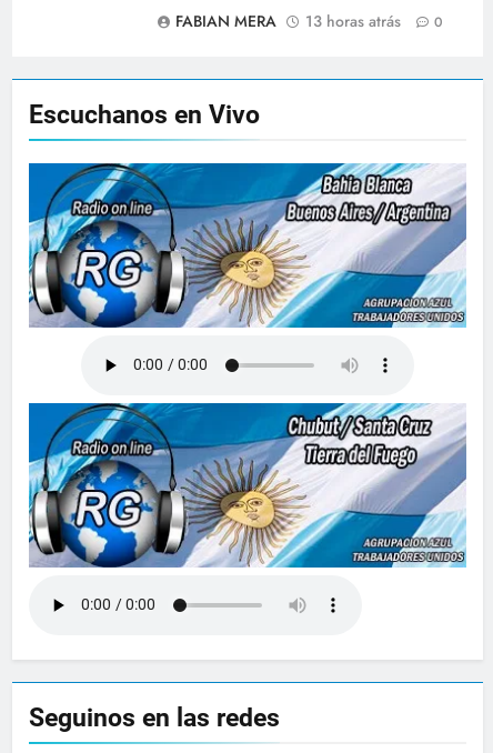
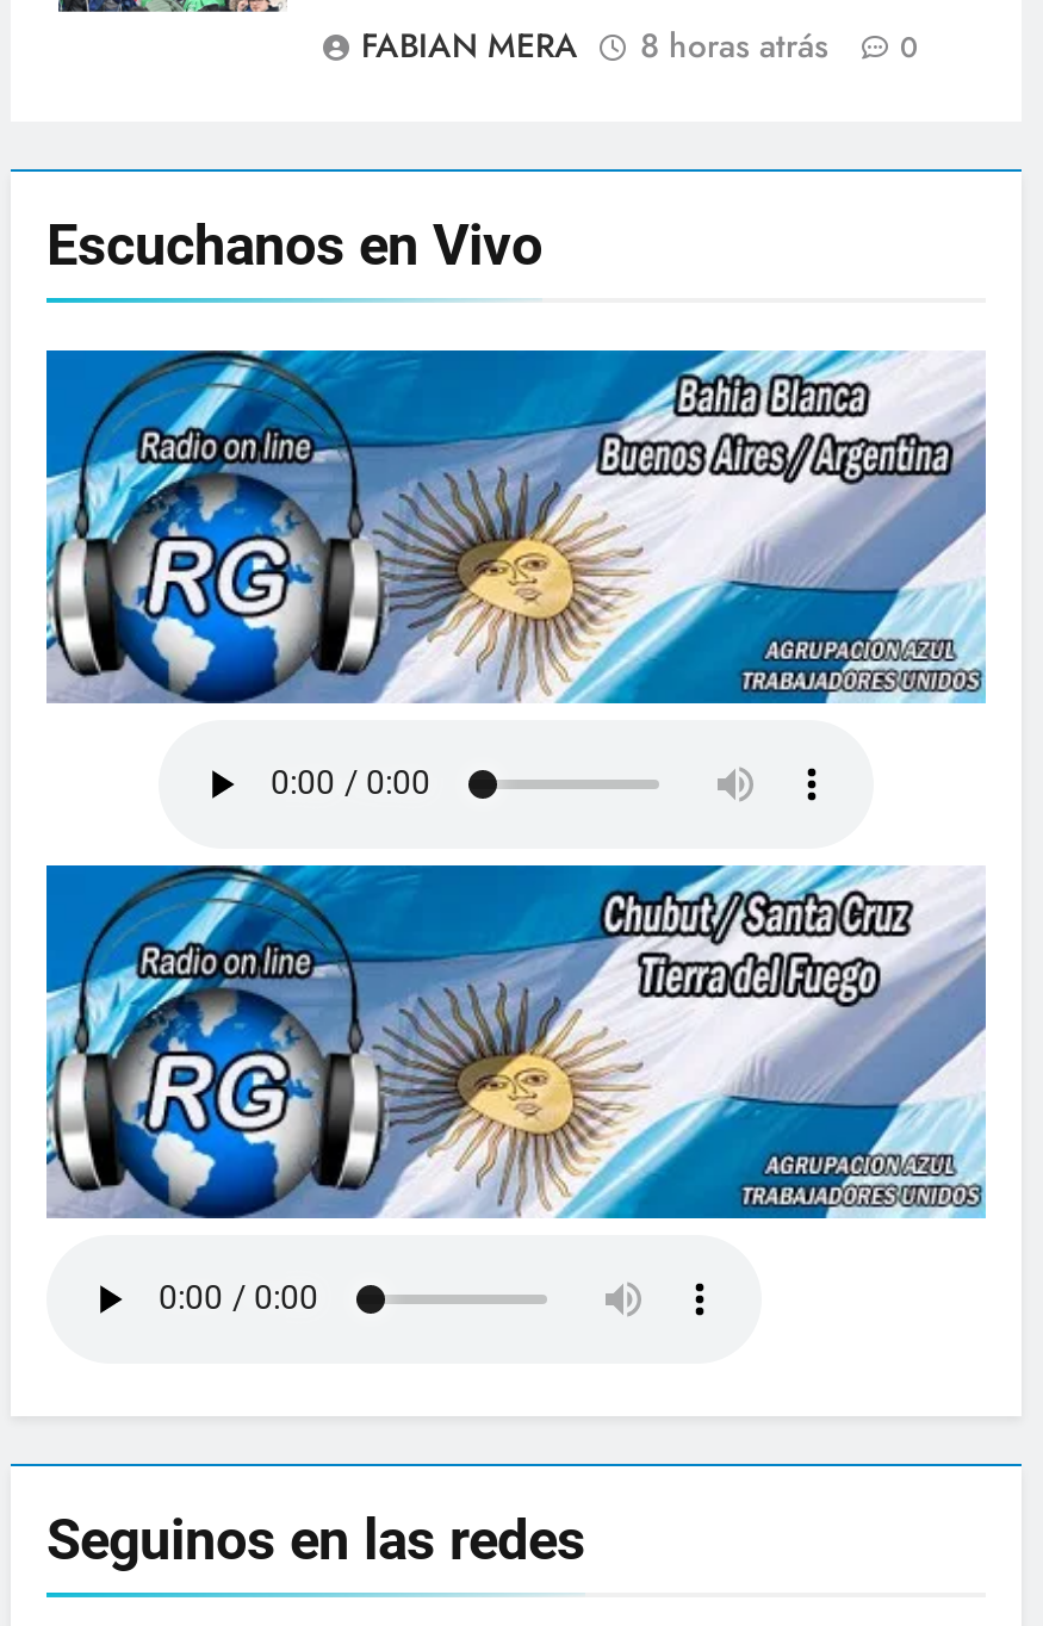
[175,10,443,32] FABIAN MERA 13 horas atrás 0 -> [361,22,919,69] FABIAN MERA 8 horas atrás 0

